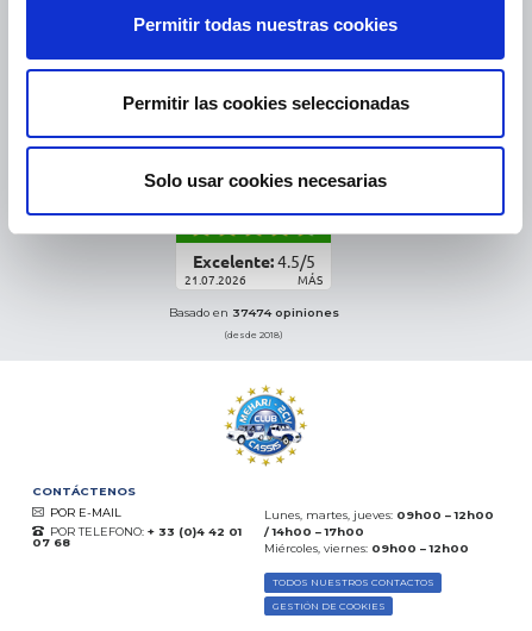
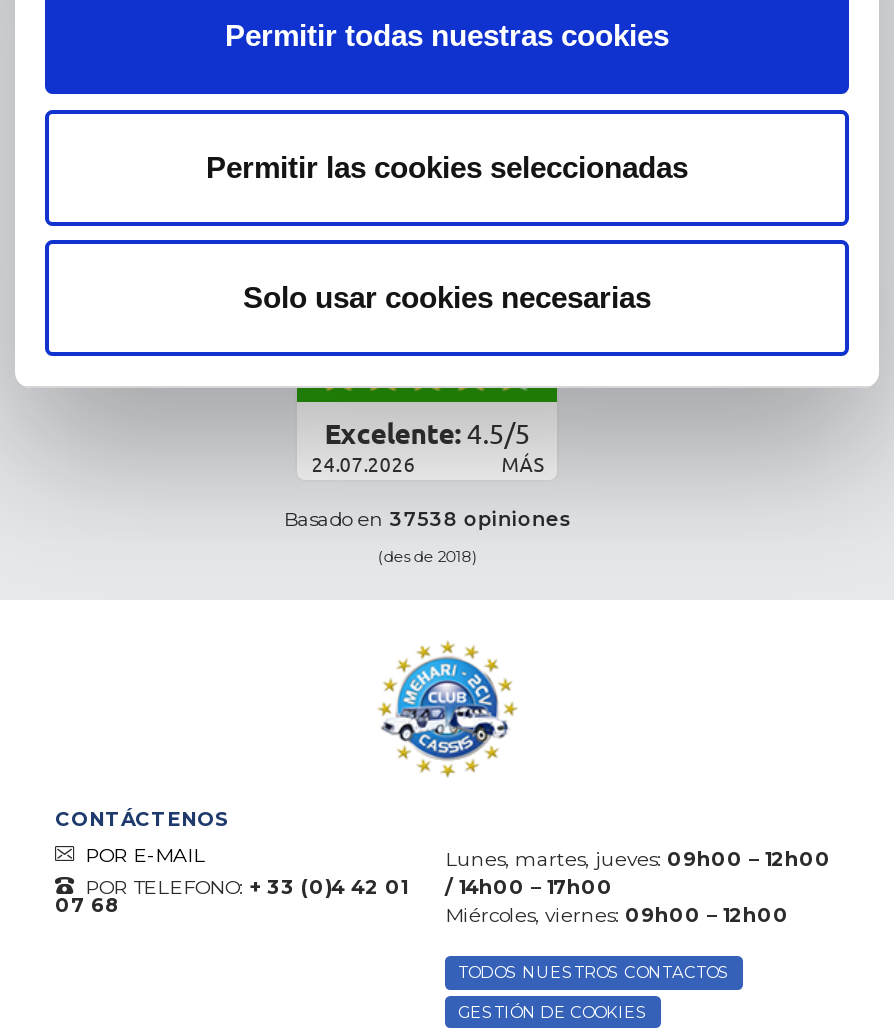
[185,273,247,287] 21.07.2026 -> [311,453,415,475] 24.07.2026
[169,306,339,319] Basado en 37474 opiniones -> [283,507,571,529] Basado en 37538 opiniones

